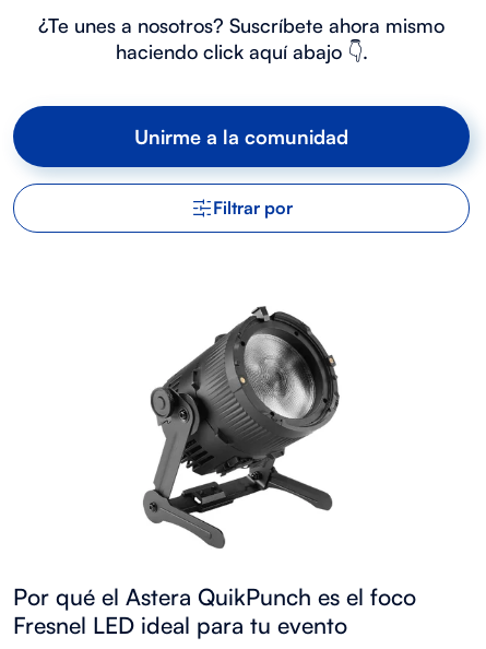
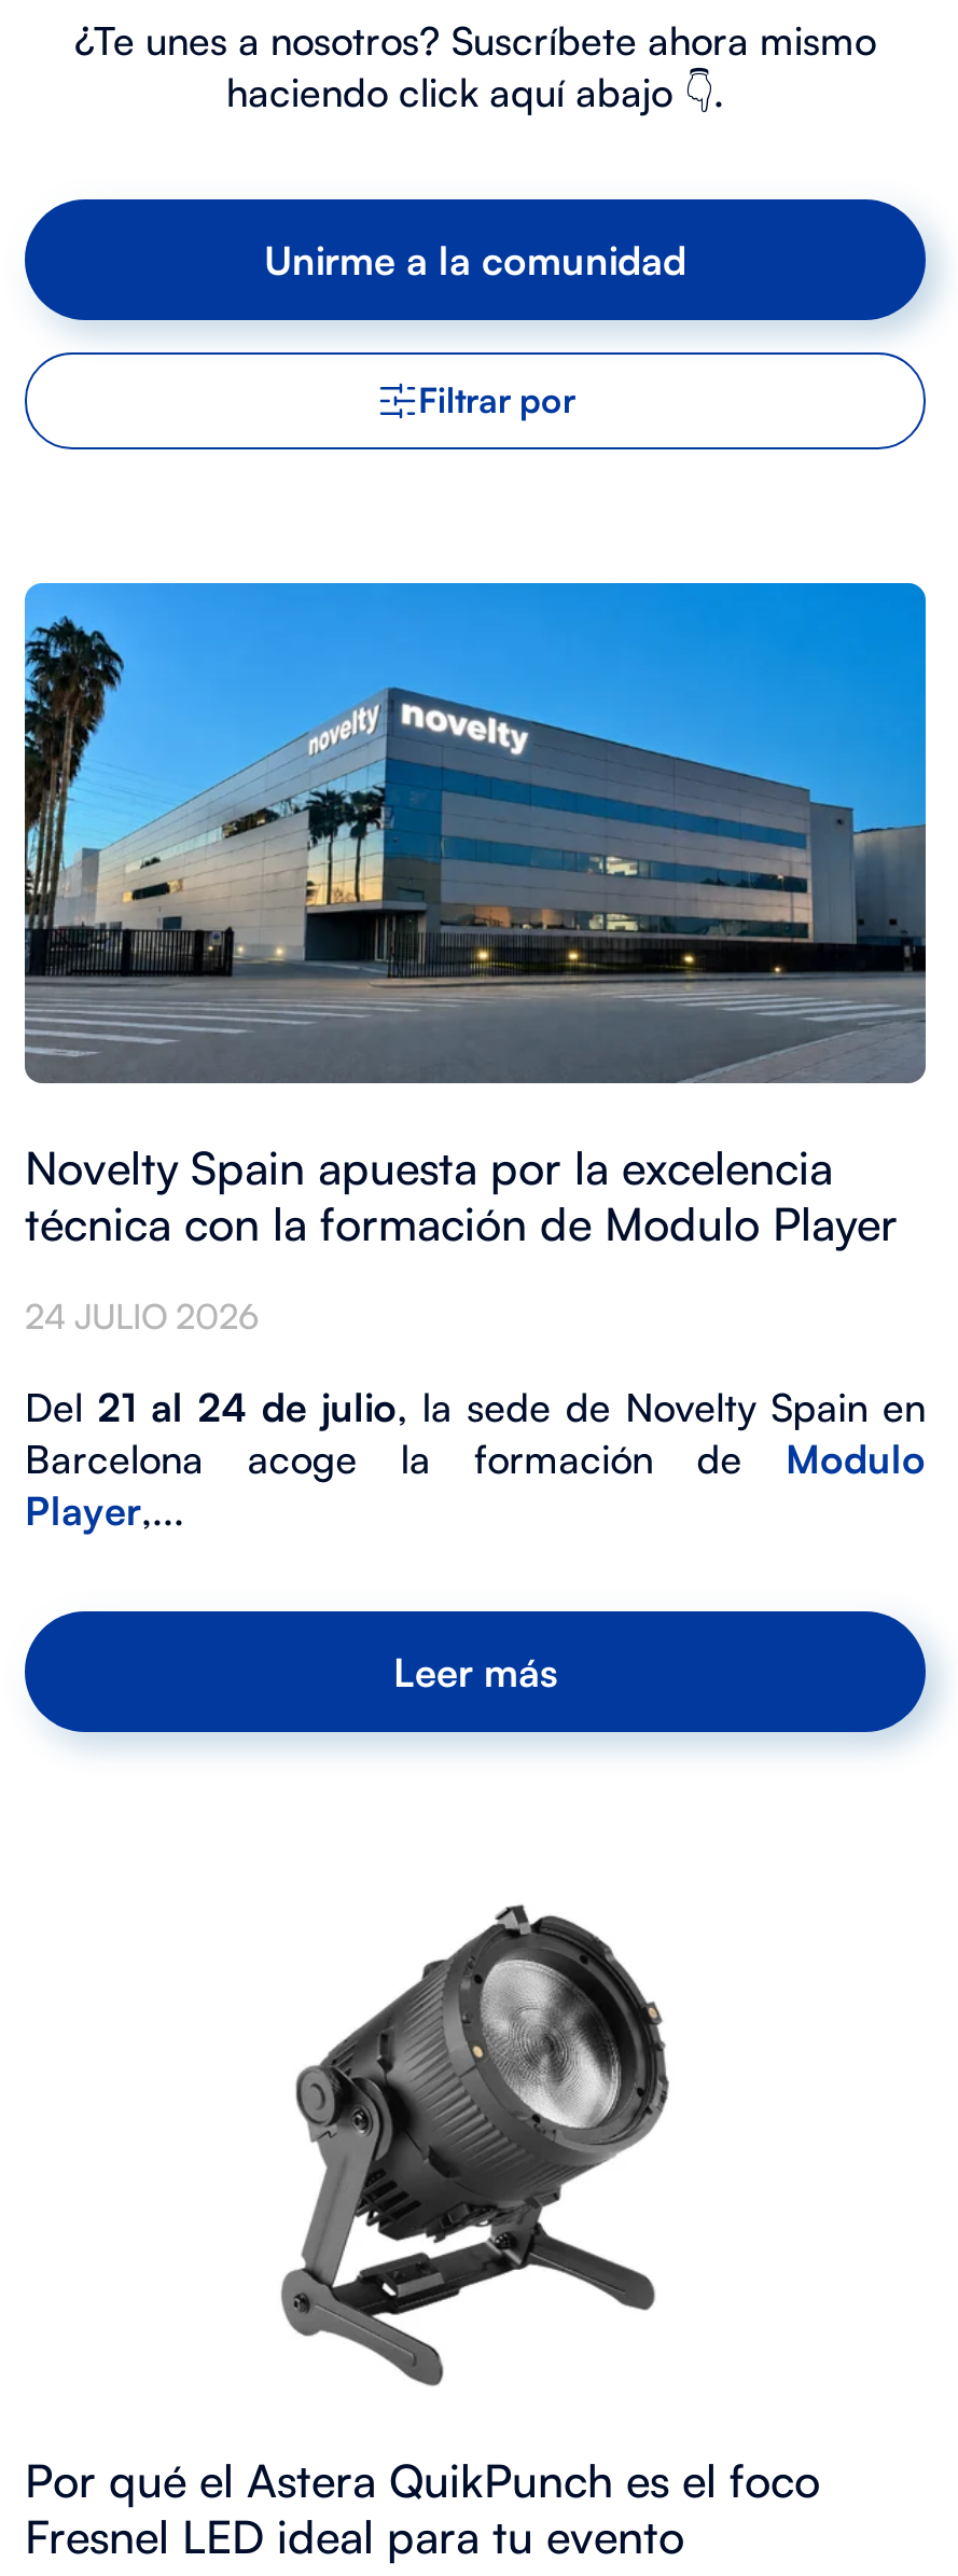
none -> [23,581,928,1696] [image] | Novelty Spain apuesta por la excelencia | técnica con la formación de Modulo Player | 24 JULIO 2026 | Del 21 al 24 de julio, la sede de Novelty Spain en | Barcelona acoge la formación de Modulo | Player,... | Leer más

